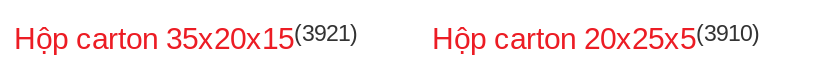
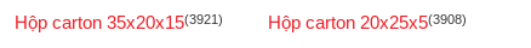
[432,21,760,55] Hộp carton 20x25x5(3910) -> [268,12,467,32] Hộp carton 20x25x5(3908)

